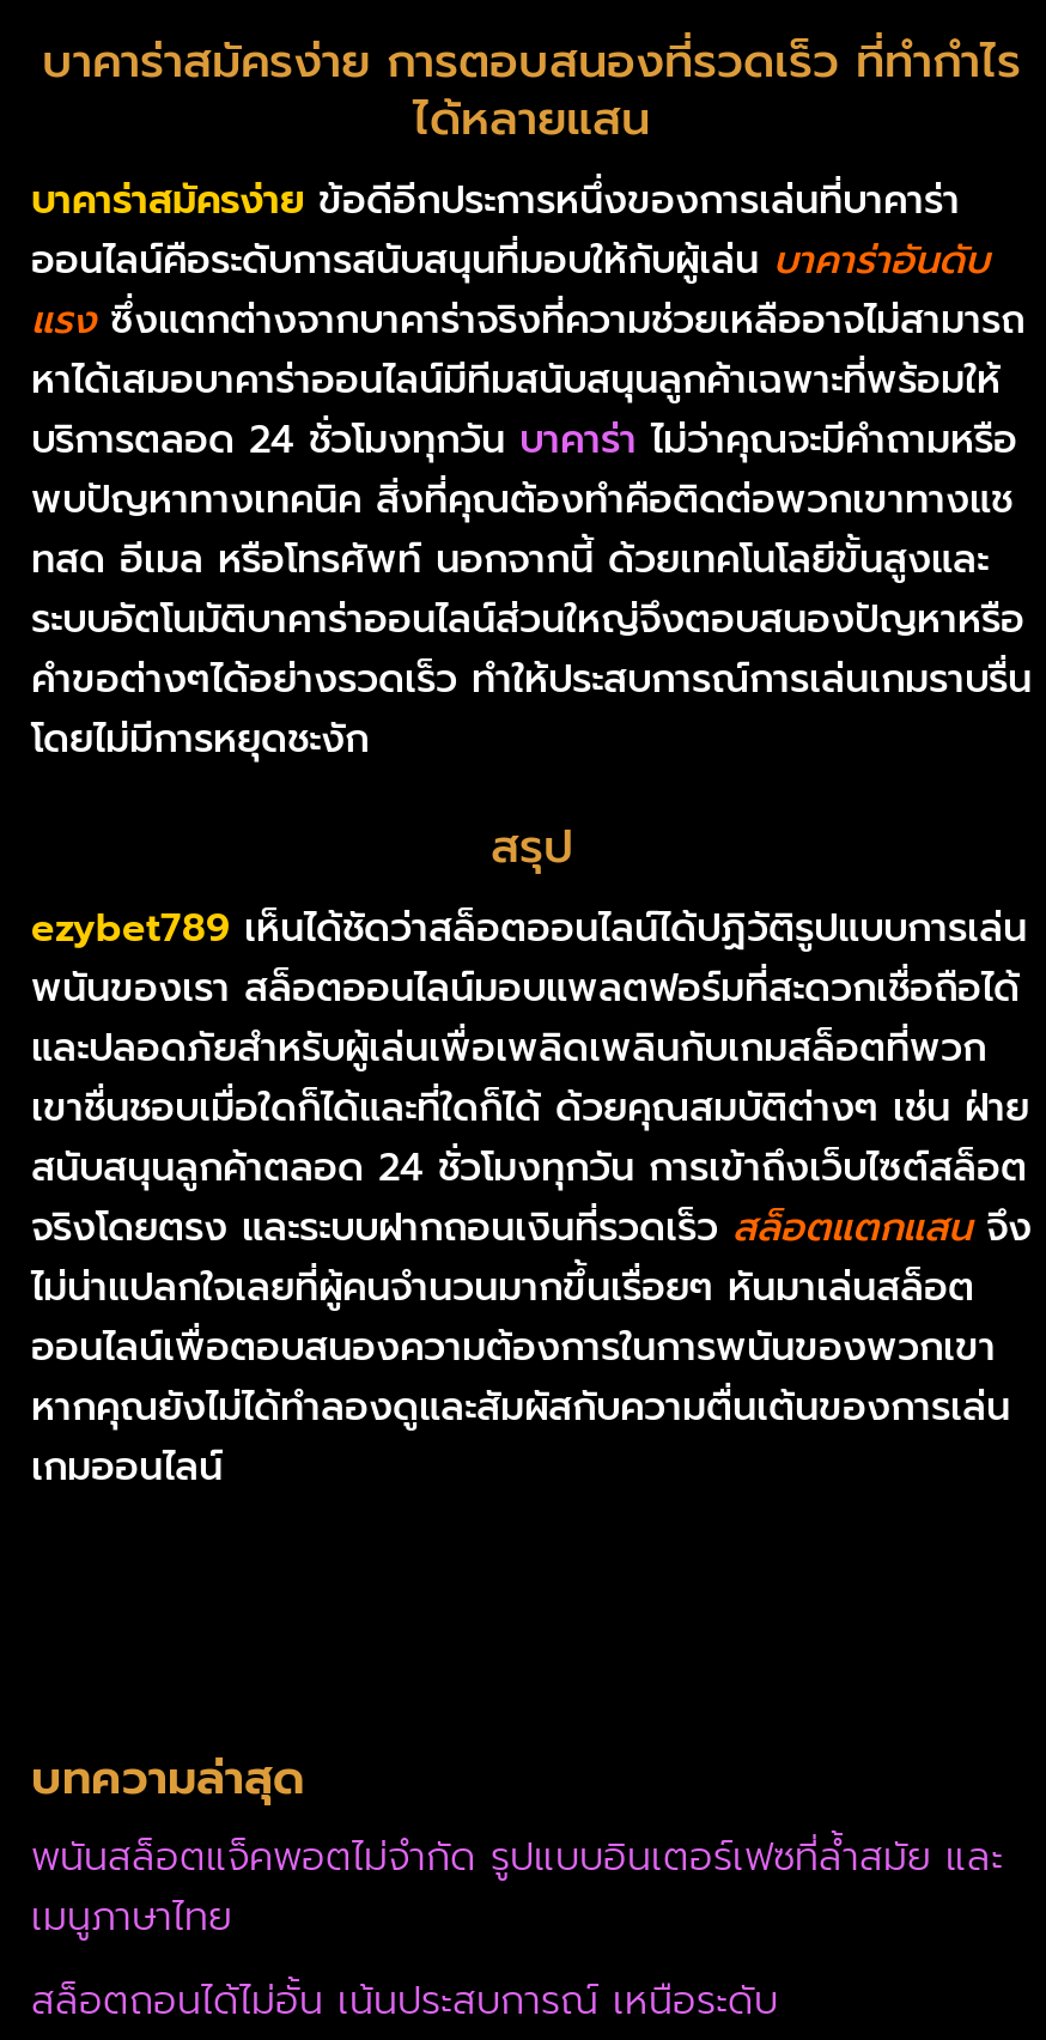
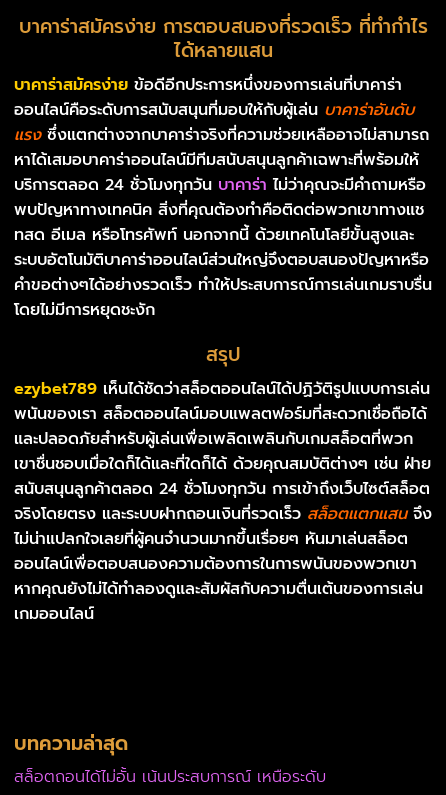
[31,1830,1003,1947] พนันสล็อตแจ็คพอตไม่จำกัด รูปแบบอินเตอร์เฟซที่ล้ำสมัย และ | เมนูภาษาไทย -> none

